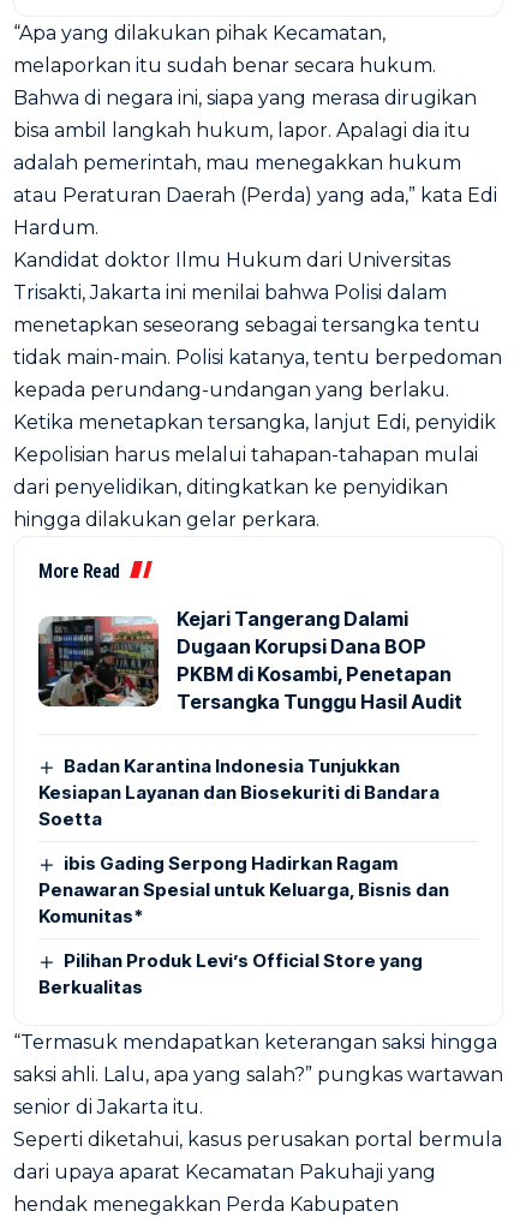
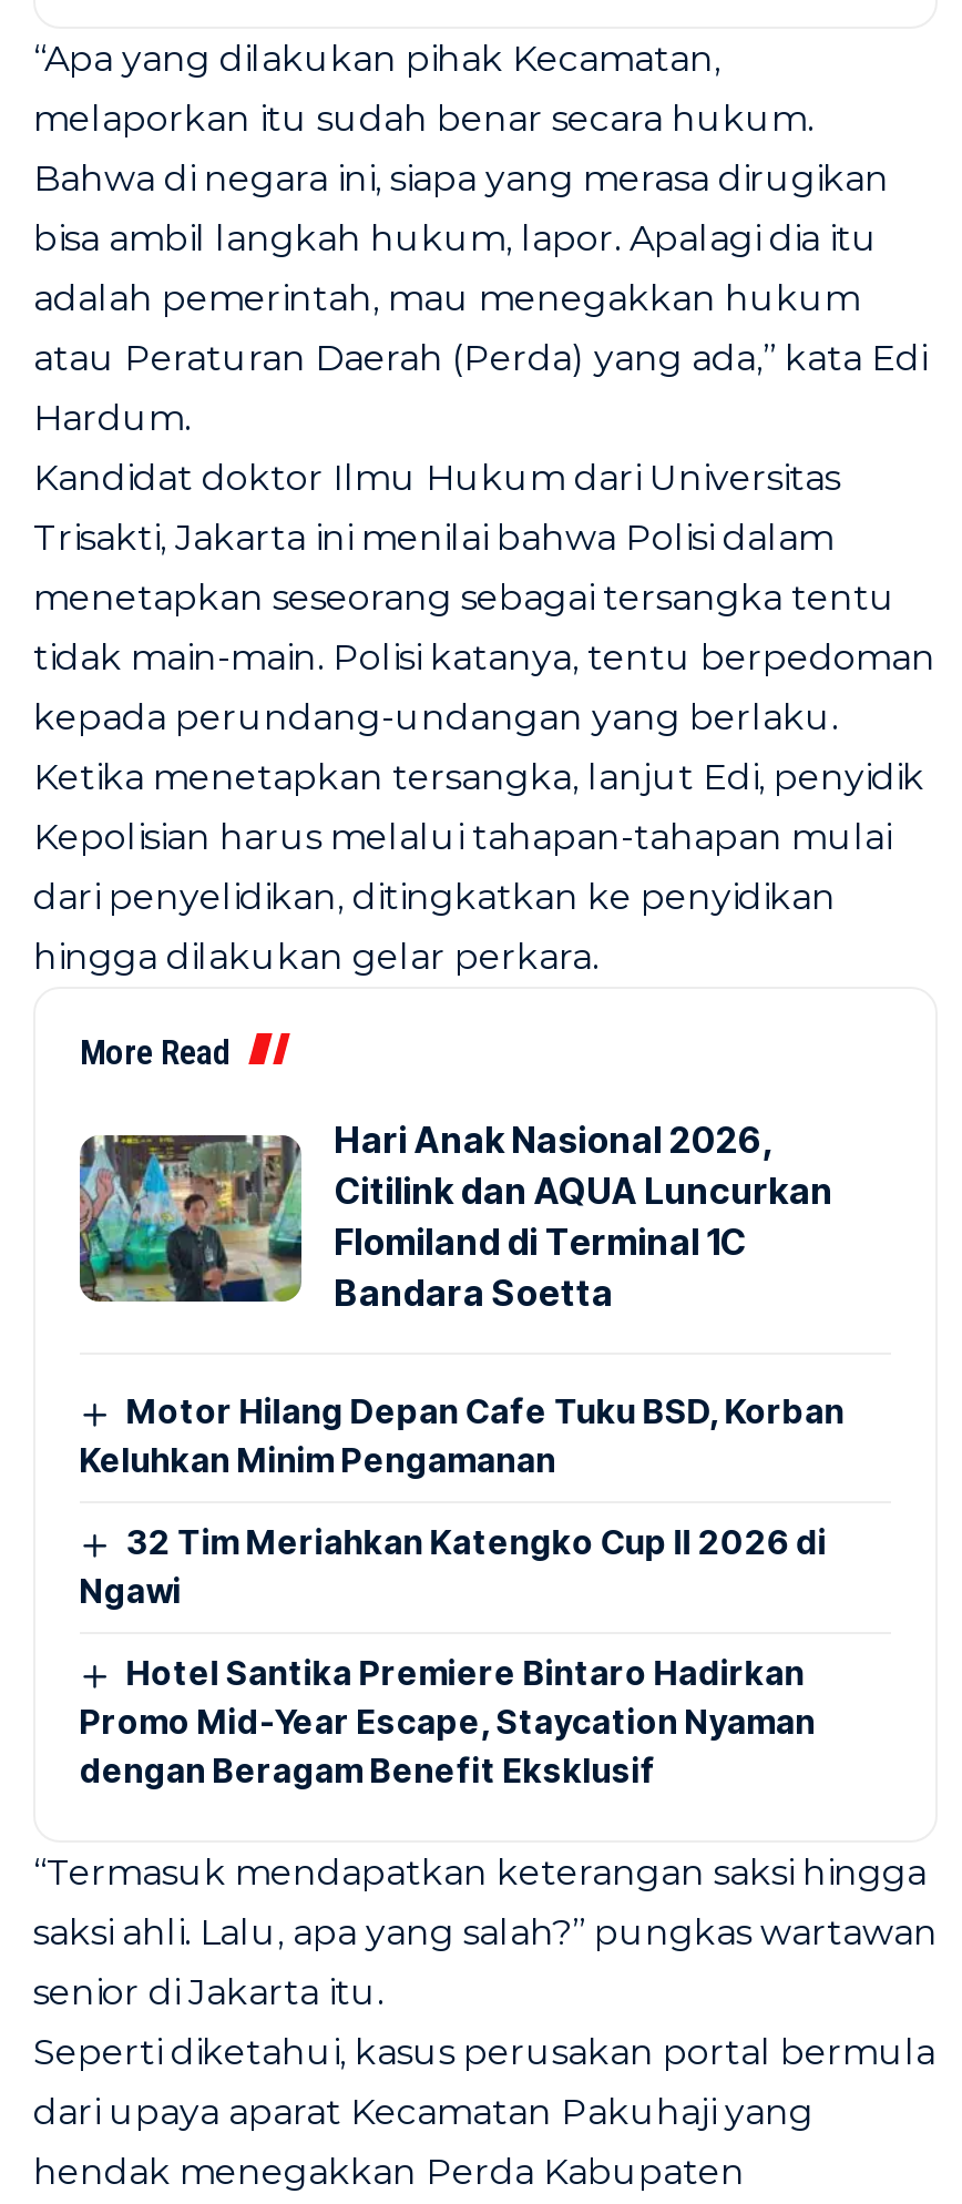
[37,607,462,714] [image] | Kejari Tangerang Dalami | Dugaan Korupsi Dana BOP | PKBM di Kosambi, Penetapan | Tersangka Tunggu Hasil Audit -> [78,1119,833,1316] [image] | Hari Anak Nasional 2026, | Citilink dan AQUA Luncurkan | Flomiland di Terminal 1C | Bandara Soetta
[38,755,440,831] Badan Karantina Indonesia Tunjukkan | Kesiapan Layanan dan Biosekuriti di Bandara | Soetta -> [80,1391,845,1482] Motor Hilang Depan Cafe Tuku BSD, Korban | Keluhkan Minim Pengamanan
[38,852,449,928] ibis Gading Serpong Hadirkan Ragam | Penawaran Spesial untuk Keluarga, Bisnis dan | Komunitas* -> [80,1522,827,1613] 32 Tim Meriahkan Katengko Cup II 2026 di | Ngawi
[38,950,423,999] Pilihan Produk Levi’s Official Store yang | Berkualitas -> [80,1653,816,1793] Hotel Santika Premiere Bintaro Hadirkan | Promo Mid-Year Escape, Staycation Nyaman | dengan Beragam Benefit Eksklusif

